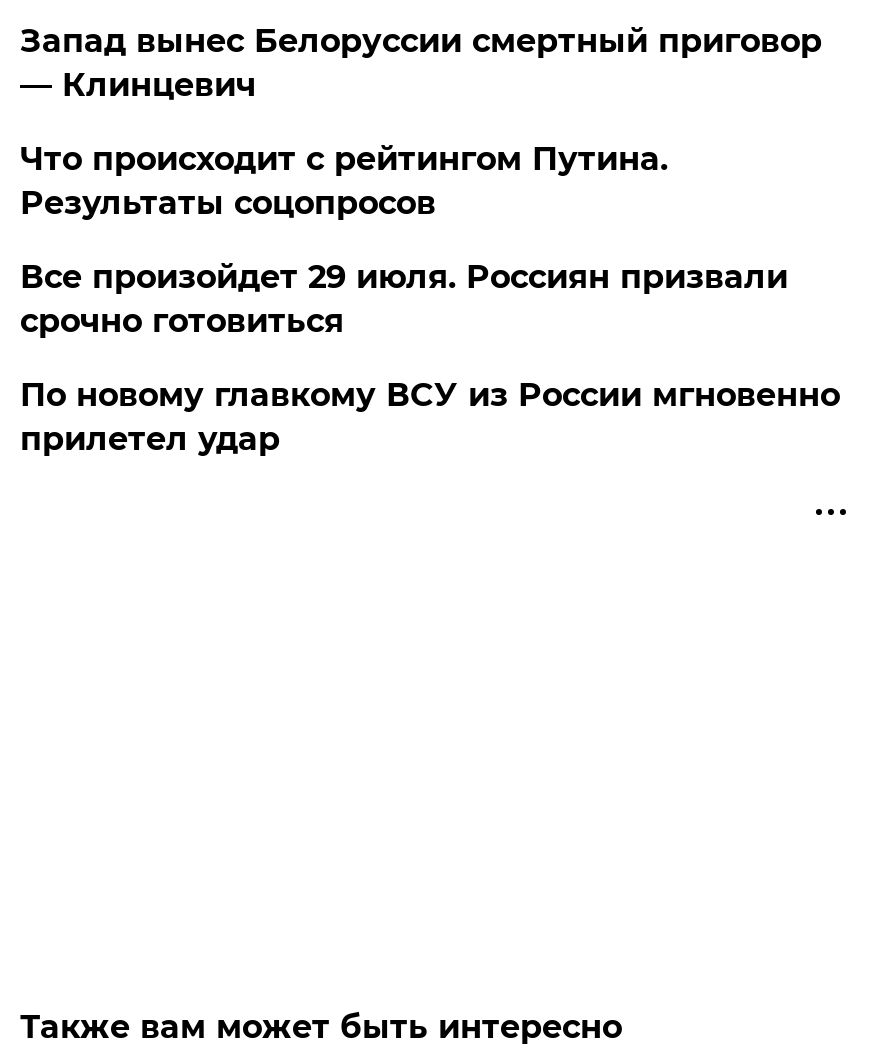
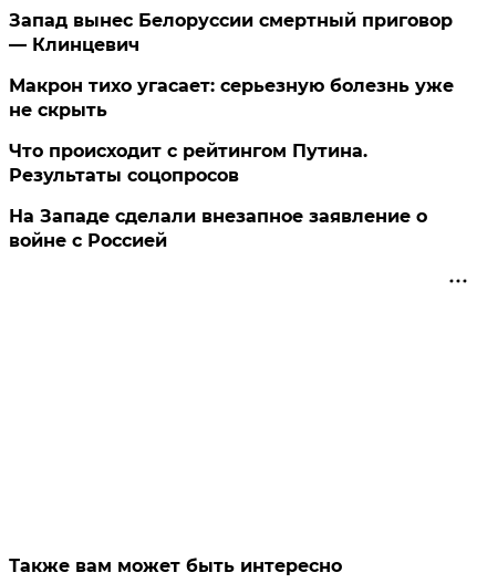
none -> [9,75,454,120] Макрон тихо угасает: серьезную болезнь уже | не скрыть
moved [20,140,668,222] -> [9,140,368,186]: Что происходит с рейтингом Путина. | Результаты соцопросов
[20,258,840,458] Все произойдет 29 июля. Россиян призвали | срочно готовиться | По новому главкому ВСУ из России мгновенно | прилетел удар -> [9,206,428,251] На Западе сделали внезапное заявление о | войне с Россией

